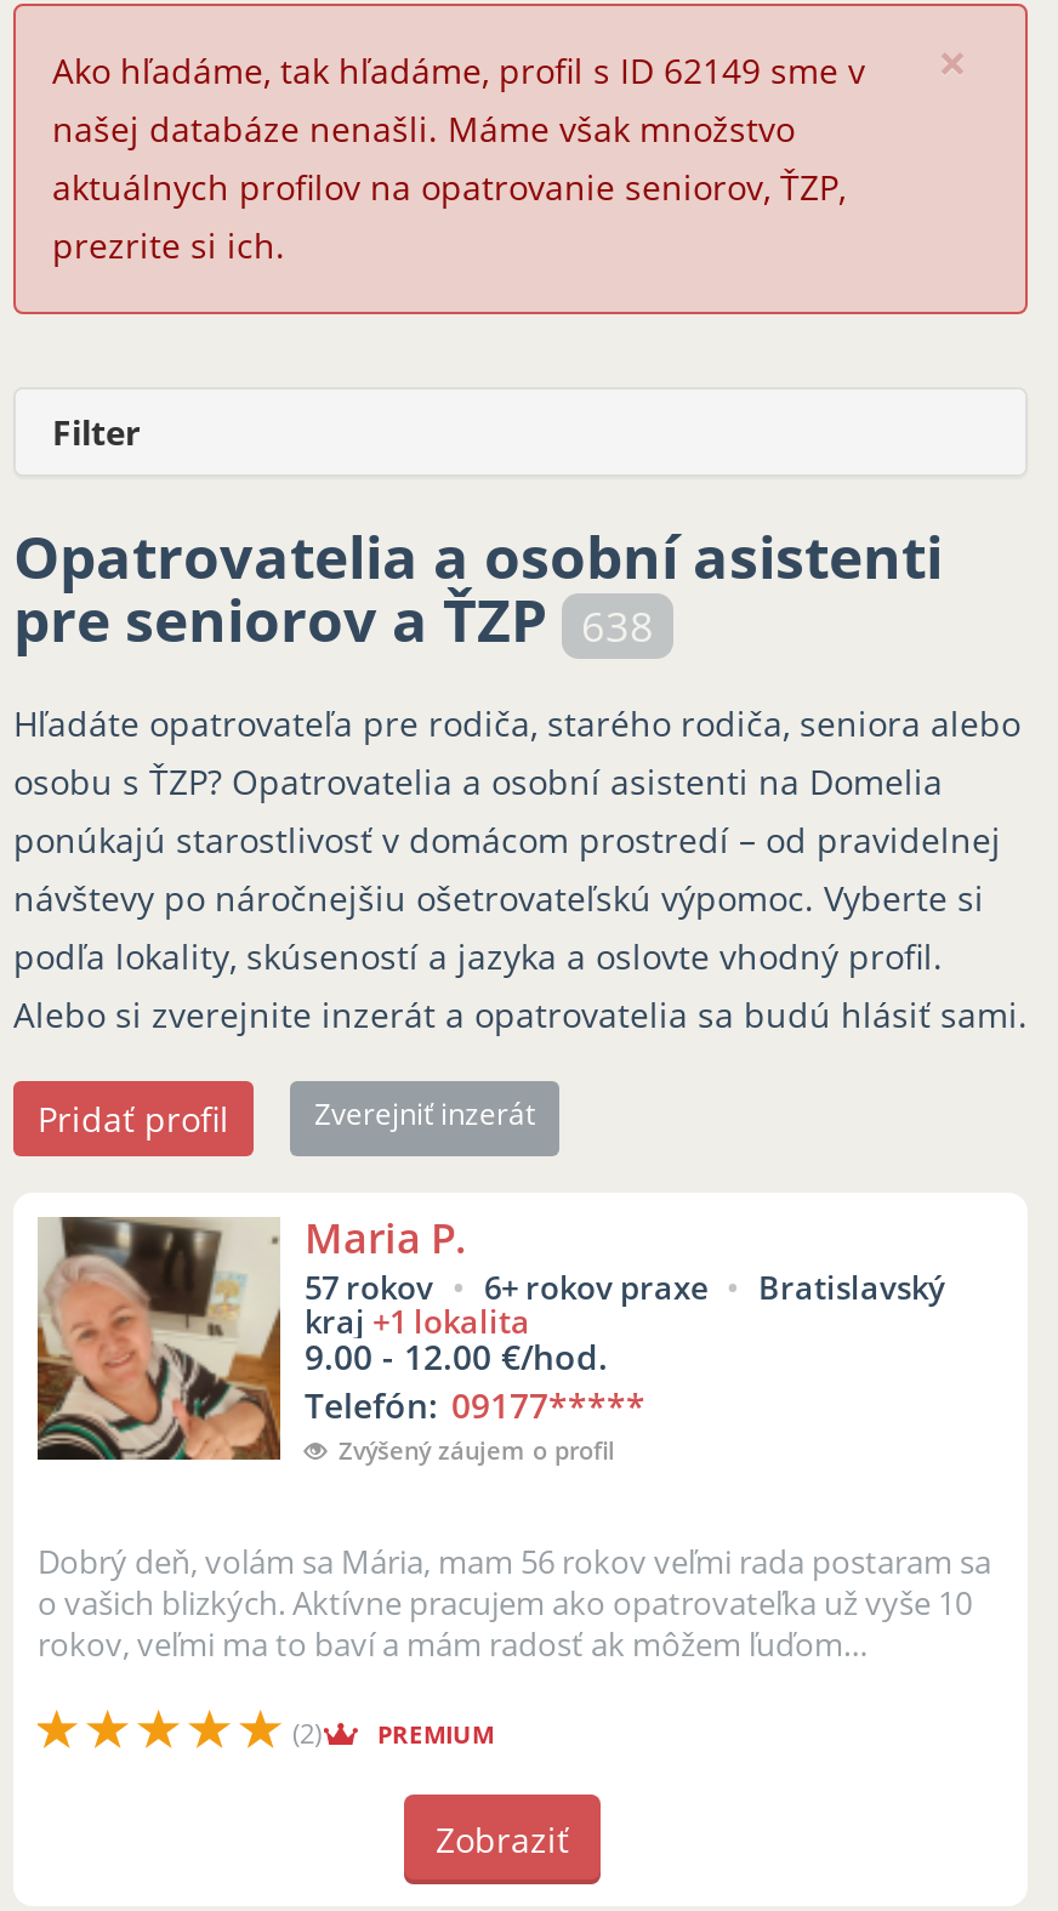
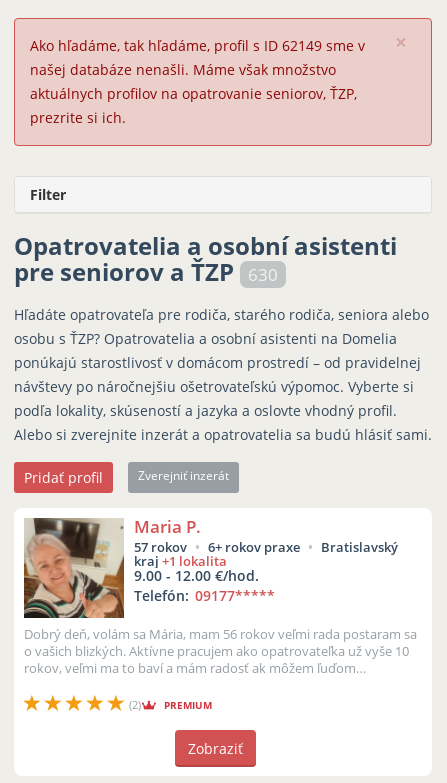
[13,579,654,659] pre seniorov a ŤZP 638 -> [14,255,278,288] pre seniorov a ŤZP 630
[339,1433,615,1467] Zvýšený záujem o profil -> none

